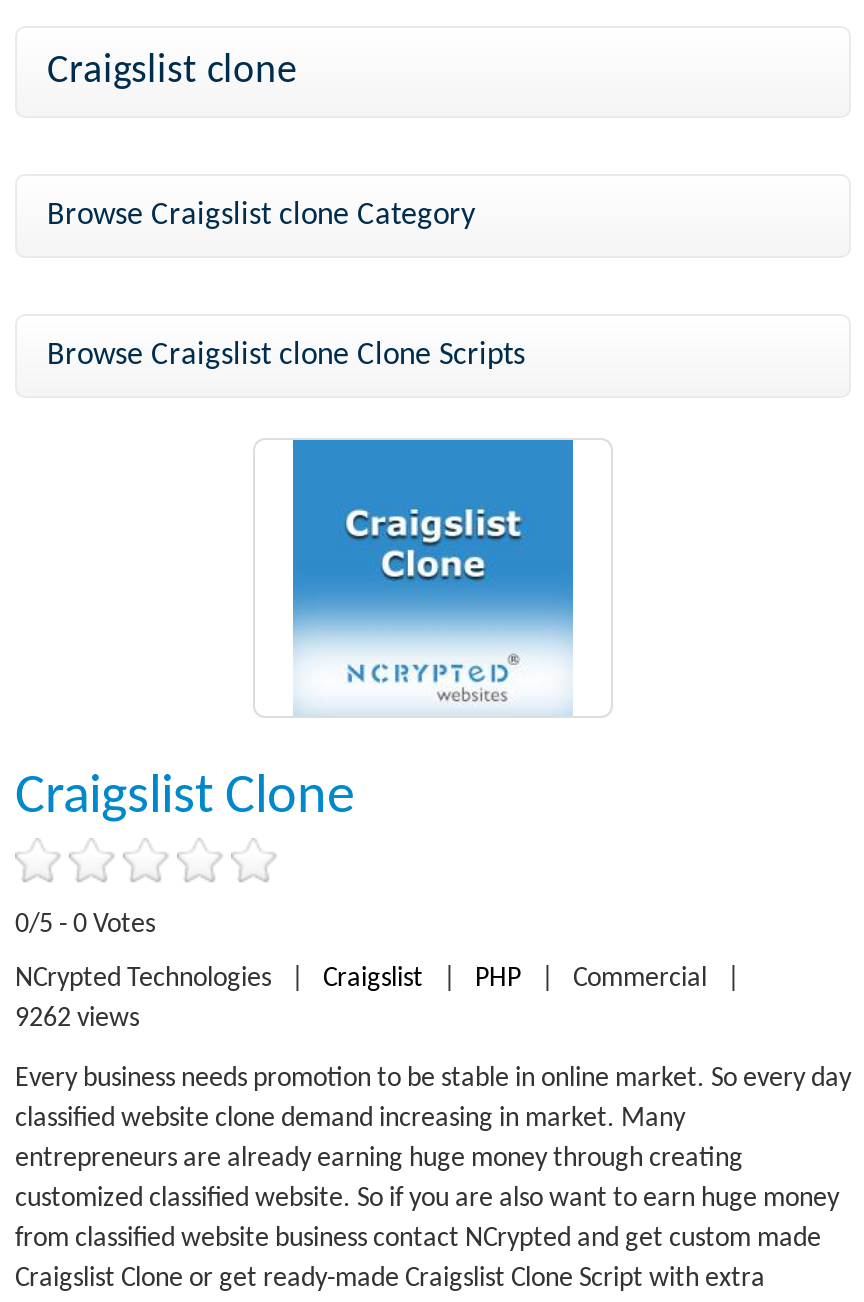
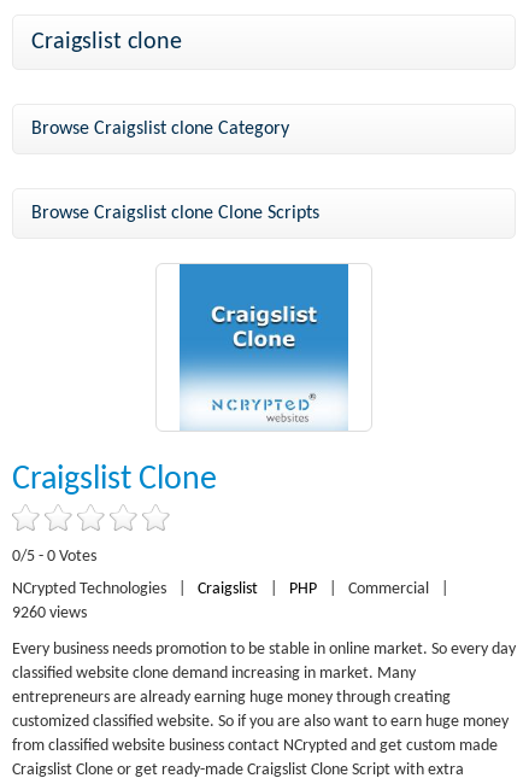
[15,1004,139,1034] 9262 views -> [12,604,87,622] 9260 views

